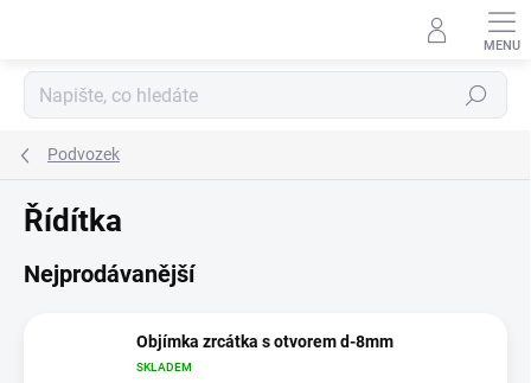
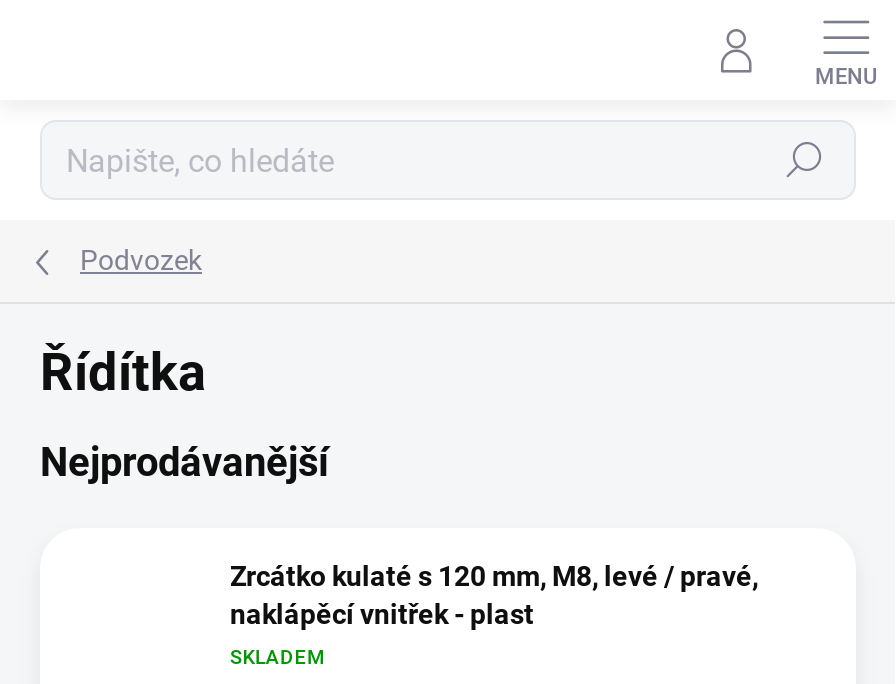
[136,332,394,351] Objímka zrcátka s otvorem d-8mm -> [230,559,758,629] Zrcátko kulaté s 120 mm, M8, levé / pravé, | naklápěcí vnitřek - plast

